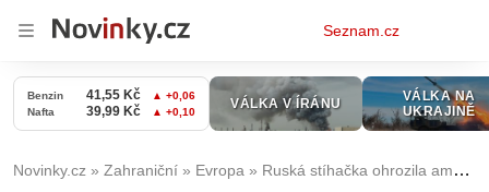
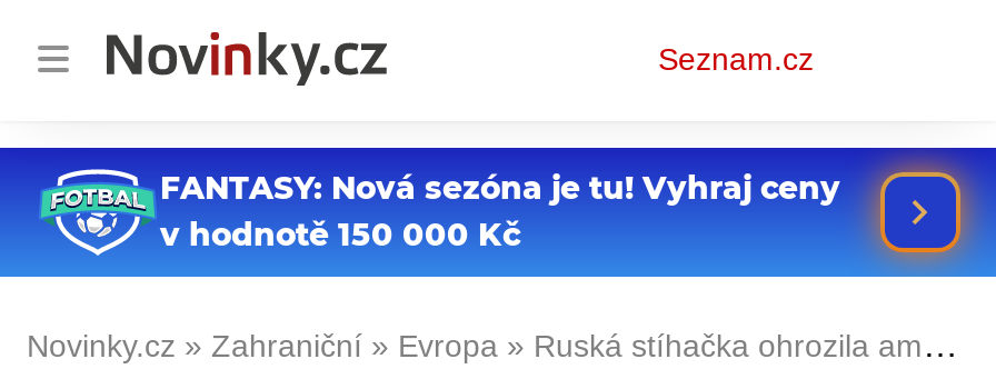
[3,74,486,136] [image] -> [7,146,989,279] [image]

